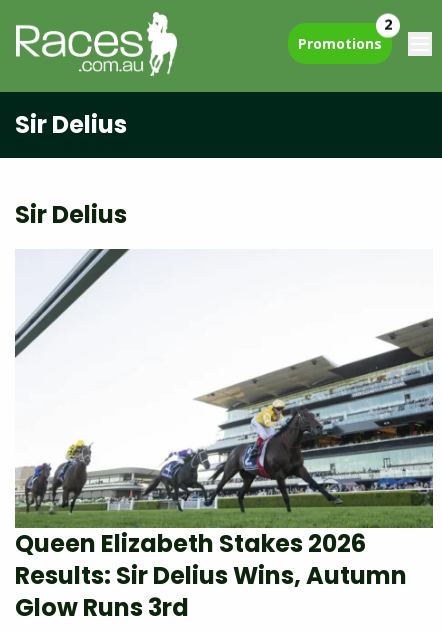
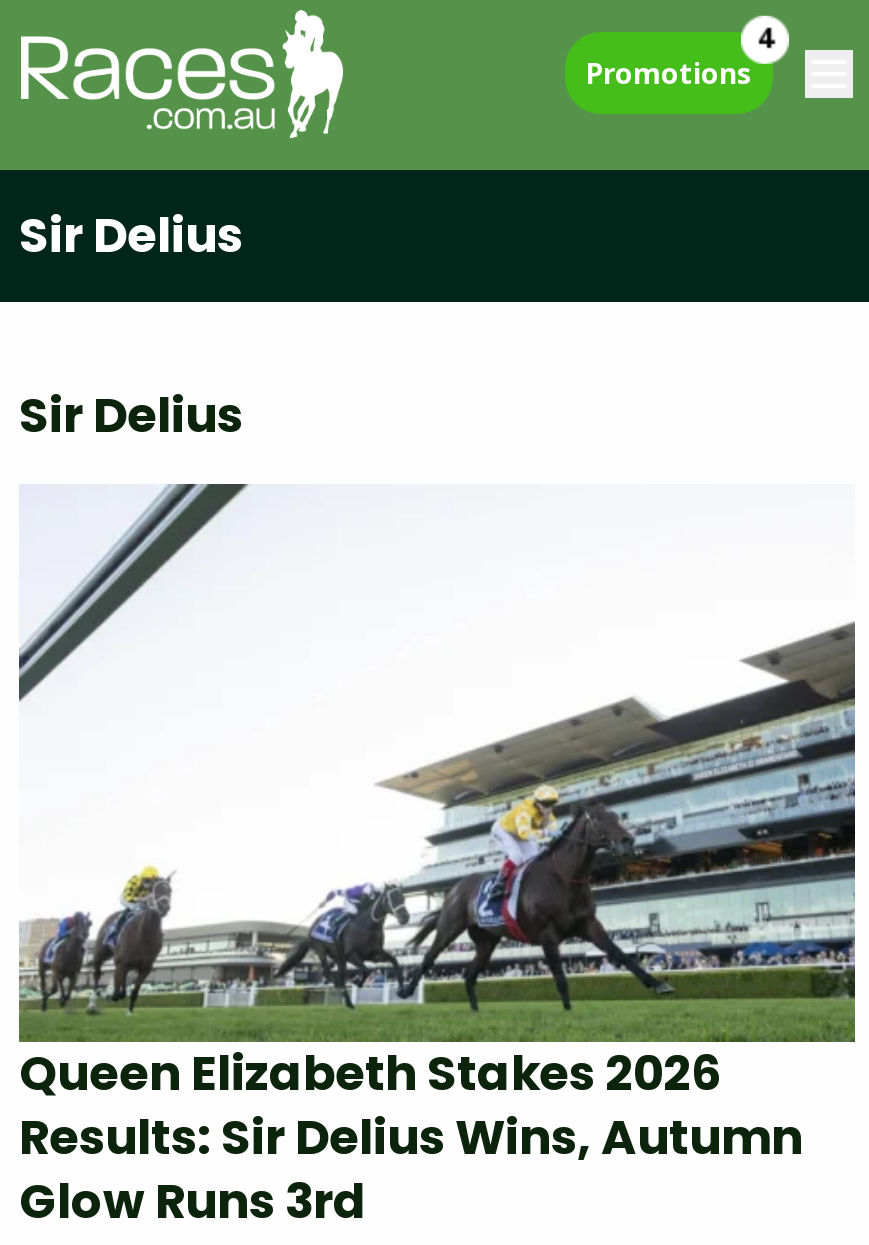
[384,14,392,33] 2 -> [757,19,773,57] 4

